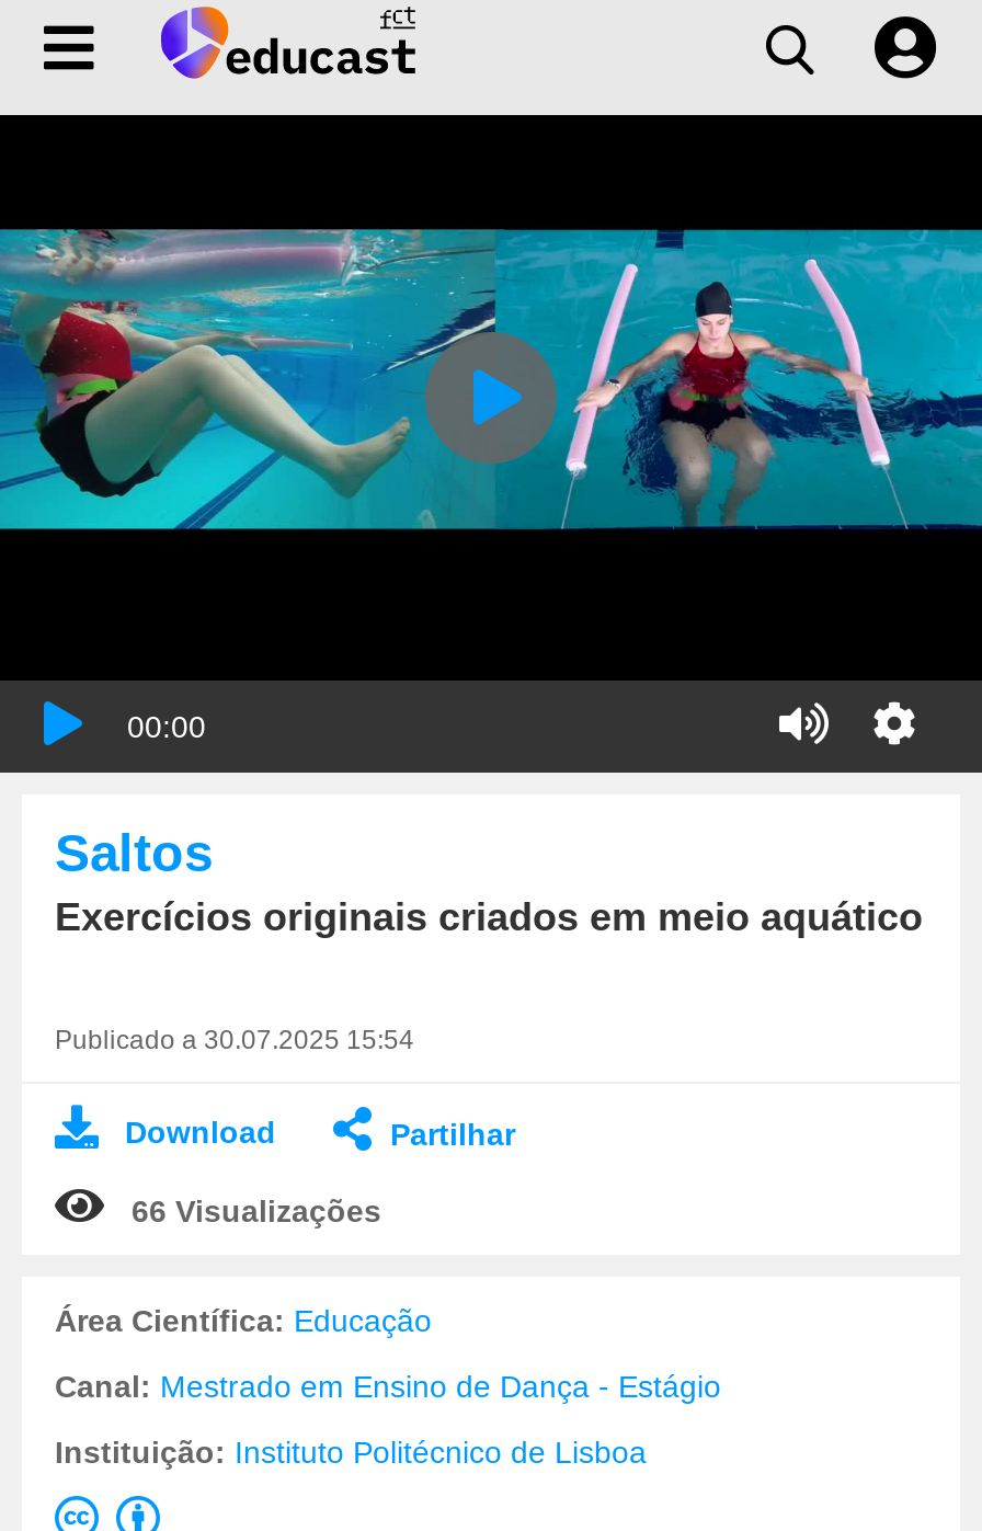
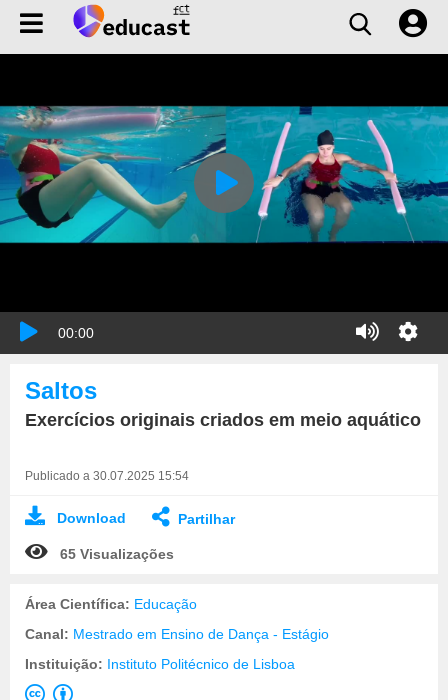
[132,1193,381,1228] 66 Visualizações -> [60,546,174,562] 65 Visualizações

